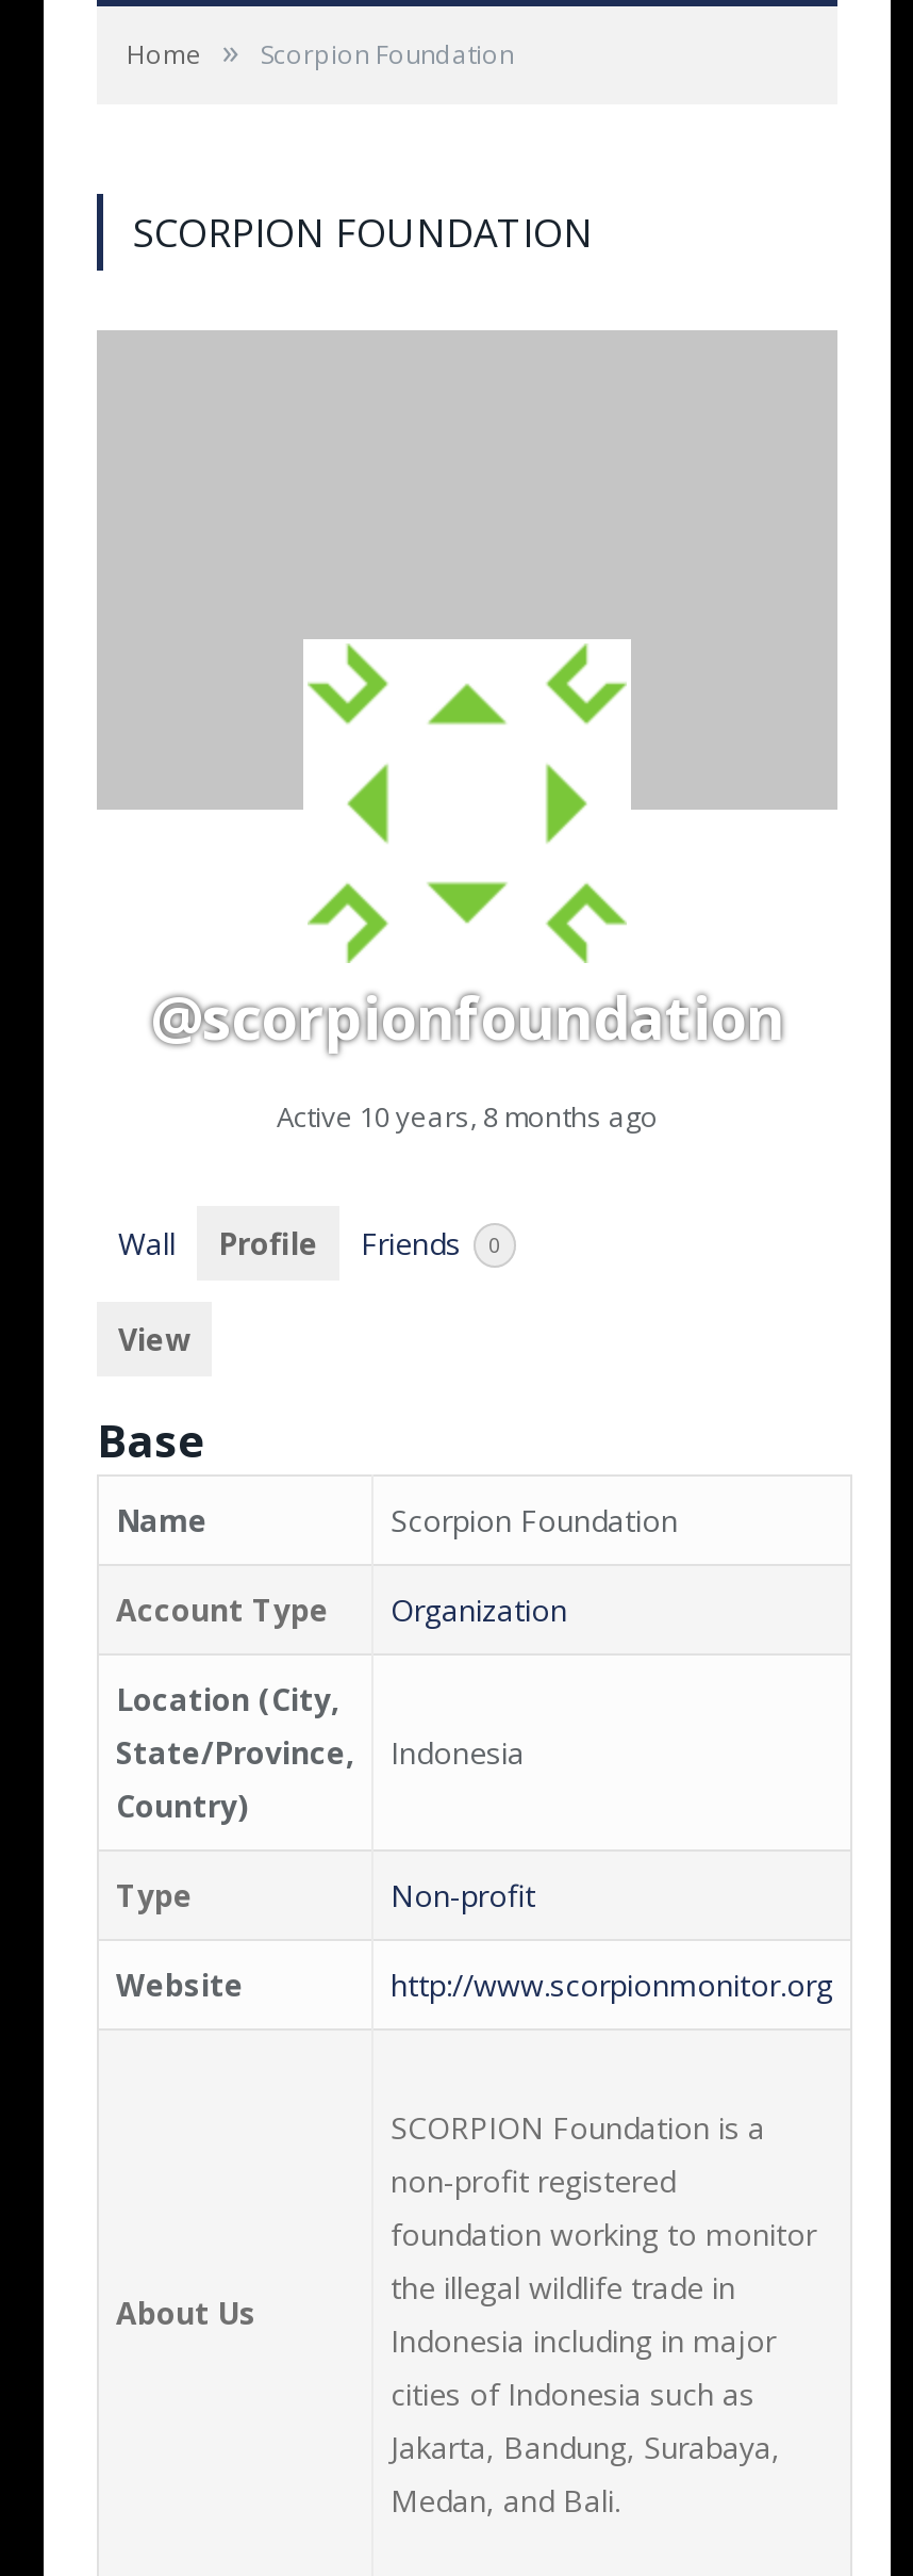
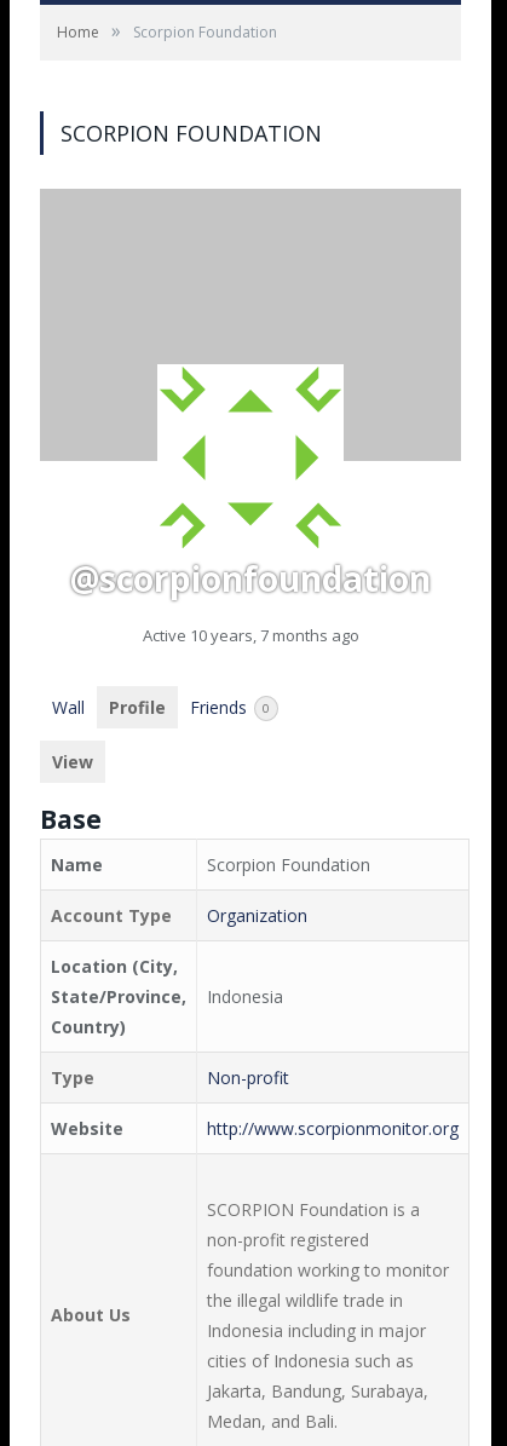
[277,1097,658,1135] Active 10 years, 8 months ago -> [142,624,359,646] Active 10 years, 7 months ago

